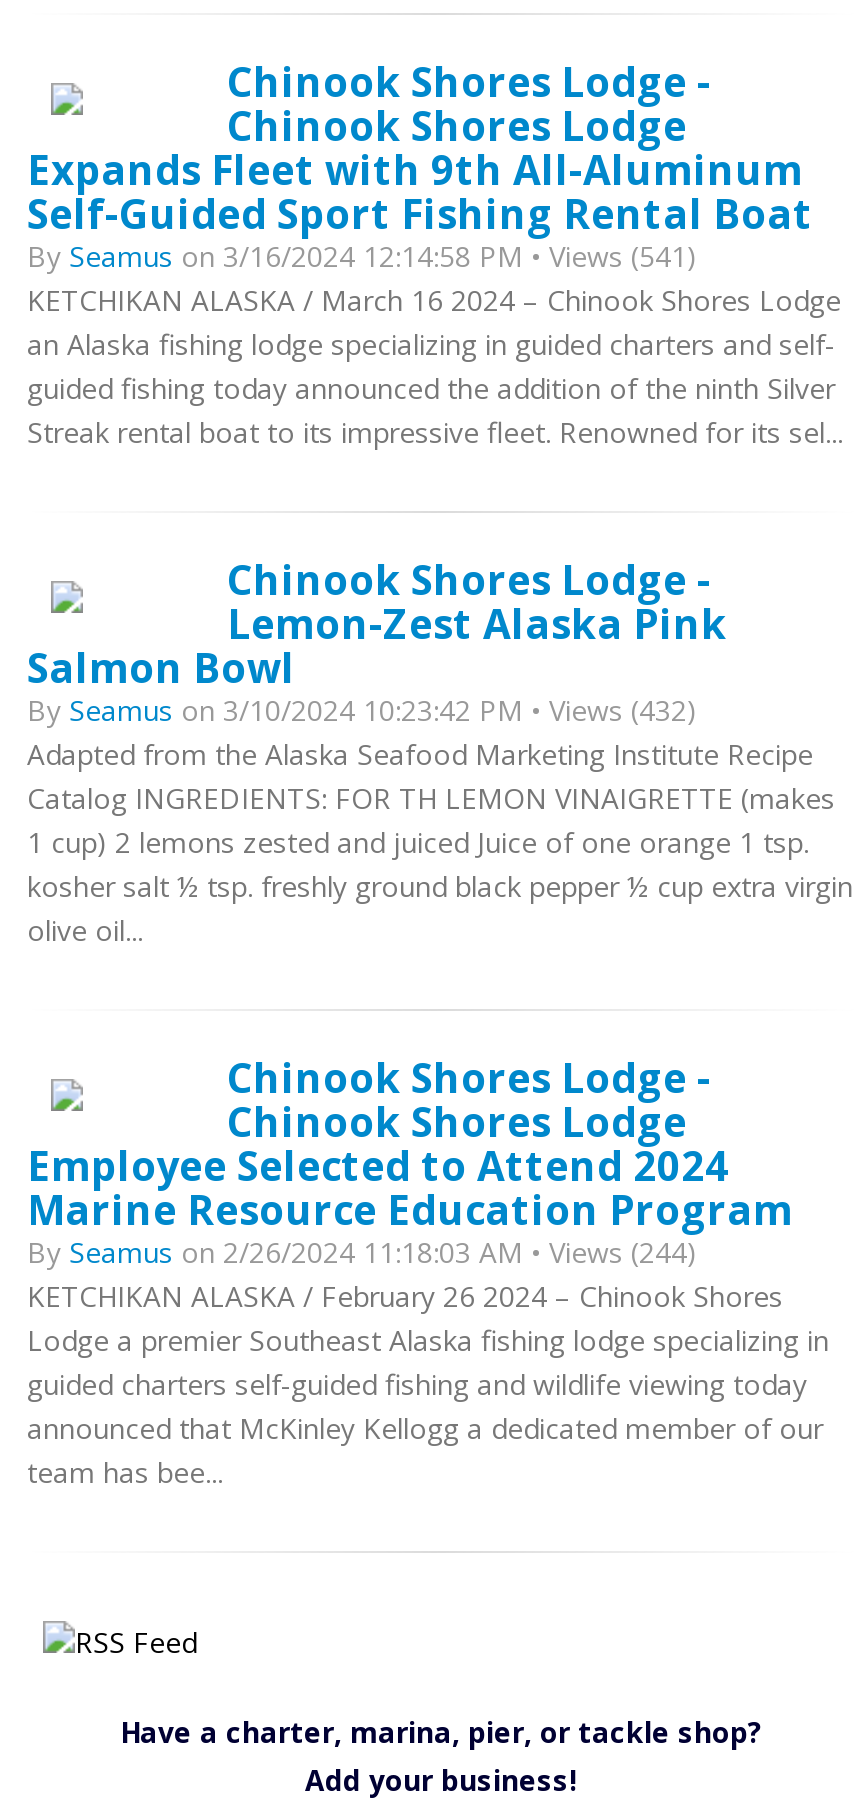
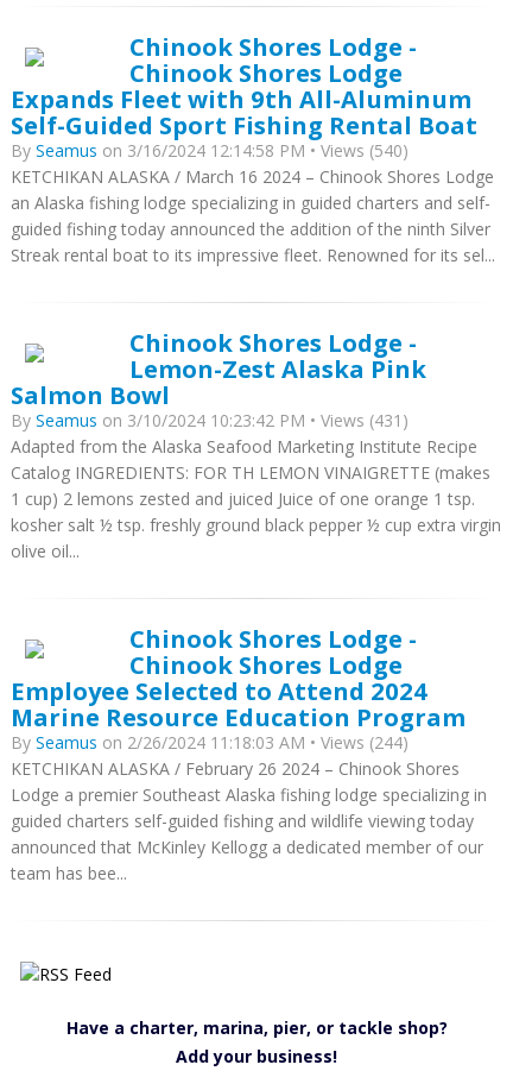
[27,238,697,276] By Seamus on 3/16/2024 12:14:58 PM • Views (541) -> [11,140,408,162] By Seamus on 3/16/2024 12:14:58 PM • Views (540)
[27,692,697,730] By Seamus on 3/10/2024 10:23:42 PM • Views (432) -> [11,409,408,432] By Seamus on 3/10/2024 10:23:42 PM • Views (431)

